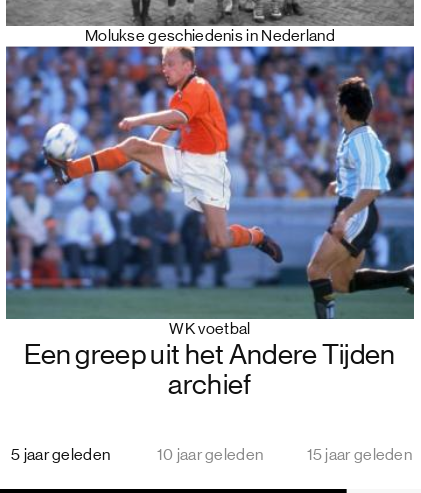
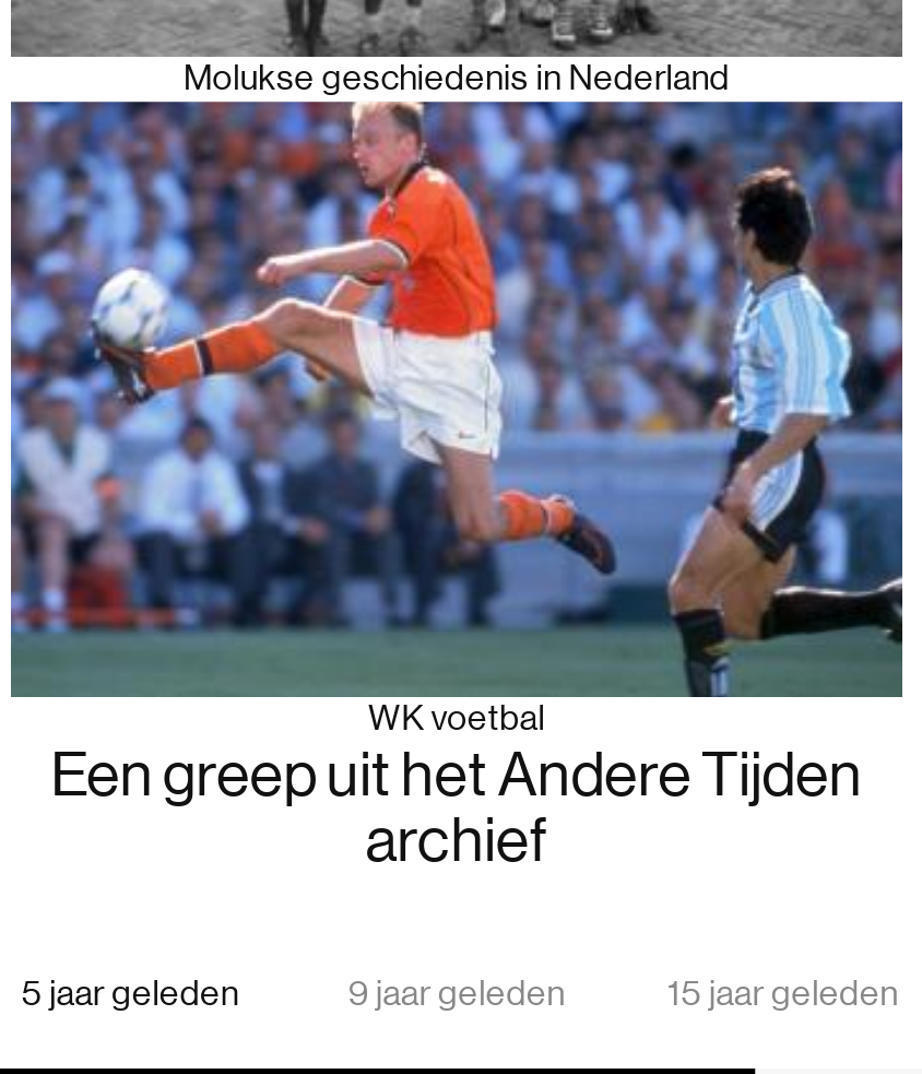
[157,445,263,464] 10 jaar geleden -> [348,973,565,1015] 9 jaar geleden

